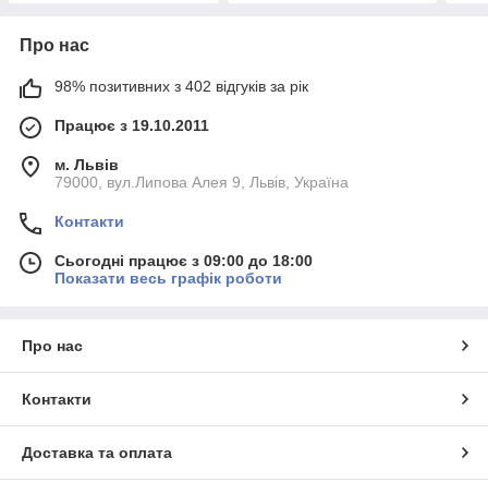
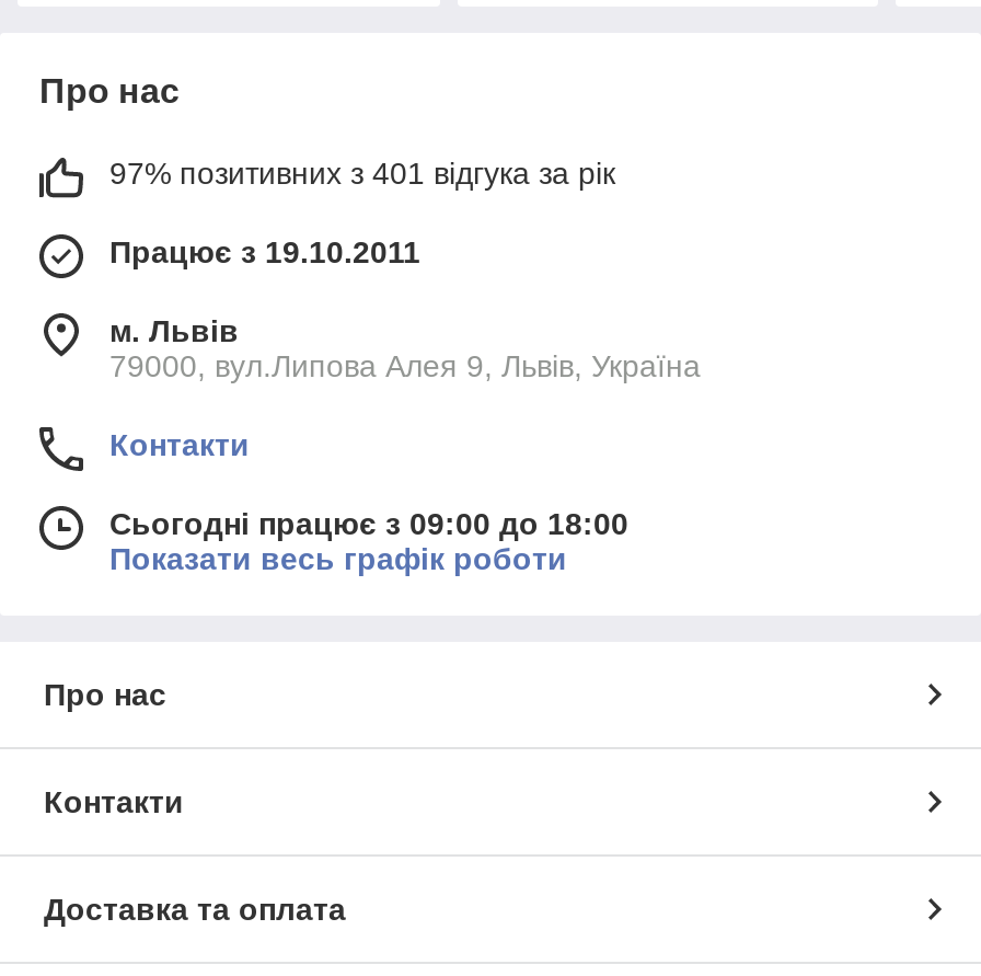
[54,77,308,95] 98% позитивних з 402 відгуків за рік -> [109,155,615,190] 97% позитивних з 401 відгука за рік

